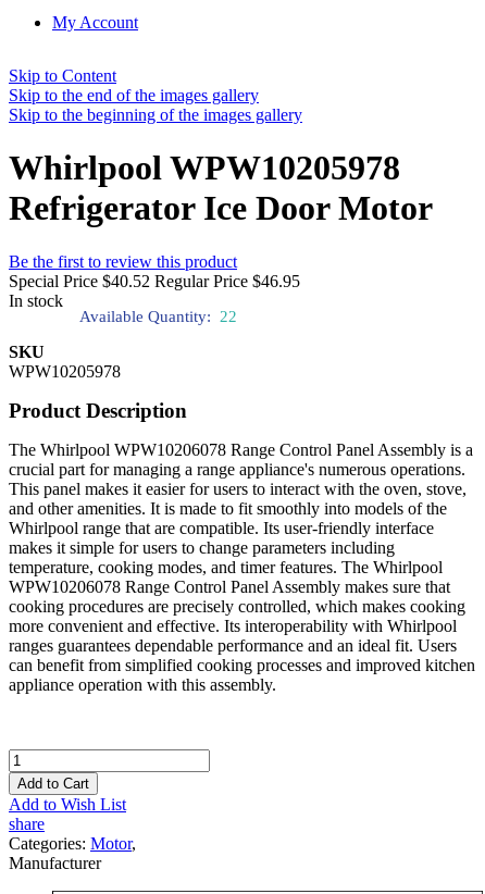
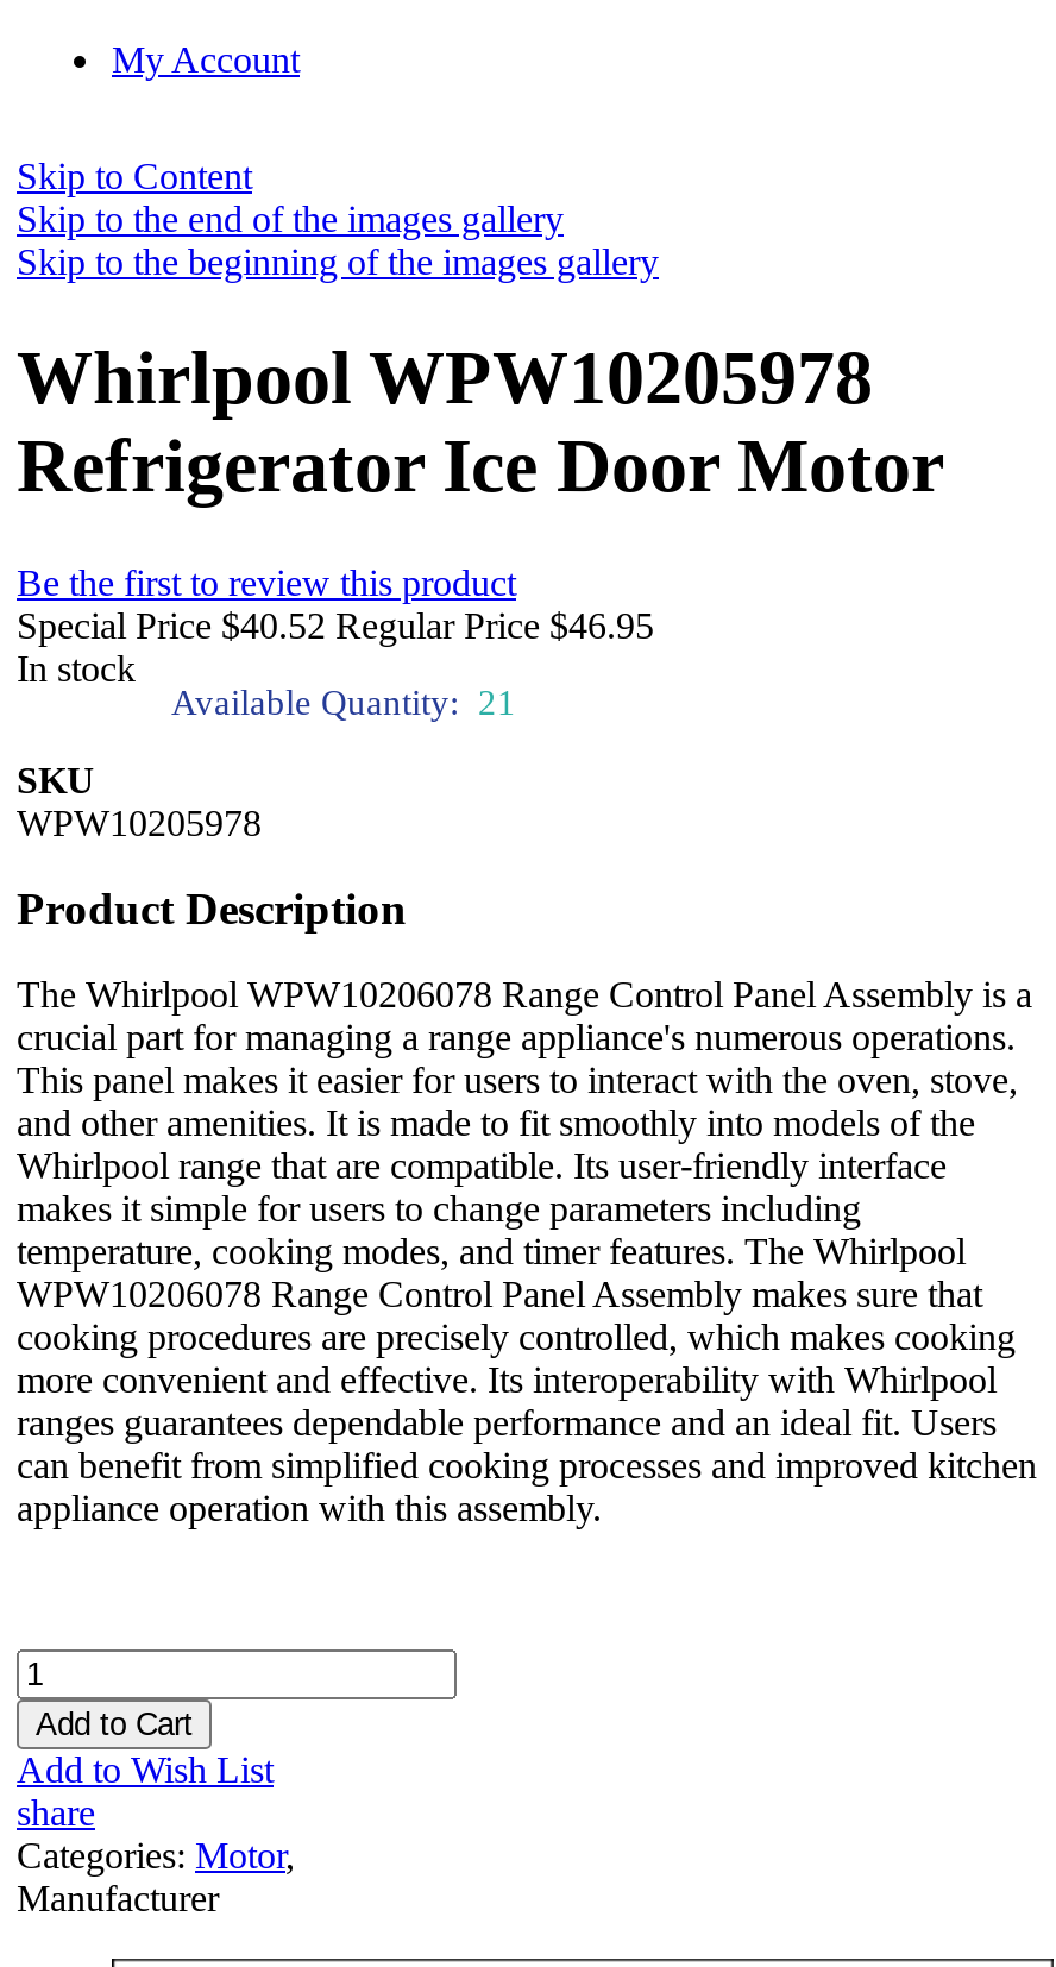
[79,308,237,325] Available Quantity: 22 -> [171,684,516,722] Available Quantity: 21

